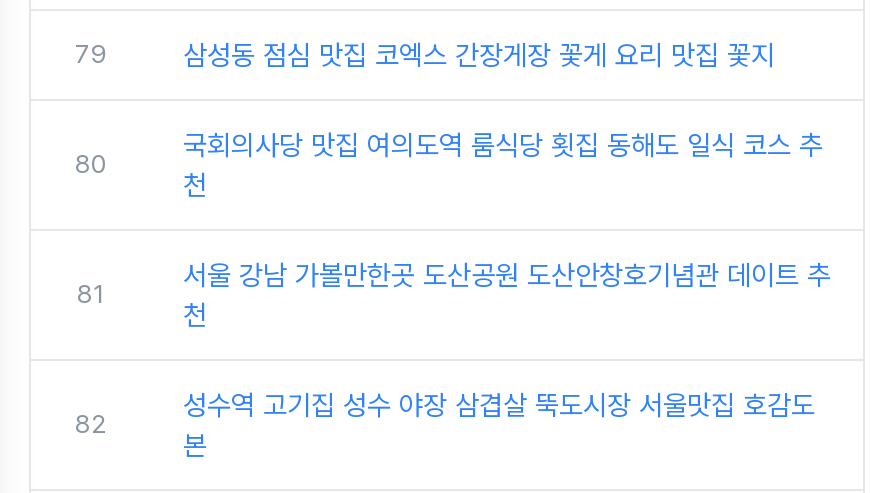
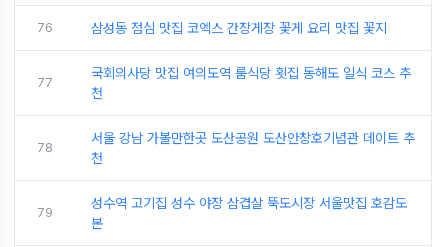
[75,39,107,69] 79 -> [37,20,53,35] 76
[75,149,107,179] 80 -> [37,75,53,90] 77
[77,279,105,309] 81 -> [37,140,53,155] 78
[75,409,107,439] 82 -> [37,205,53,220] 79

